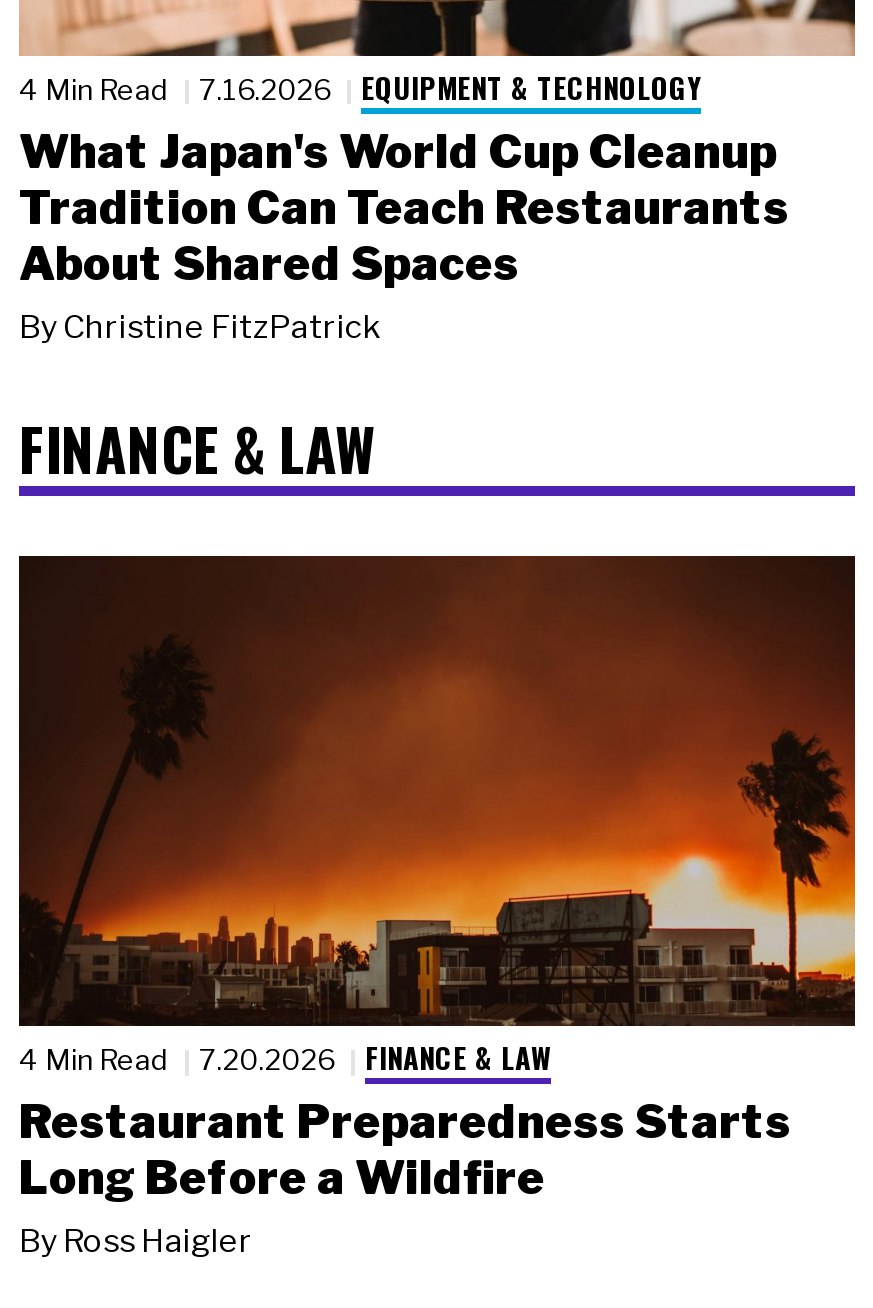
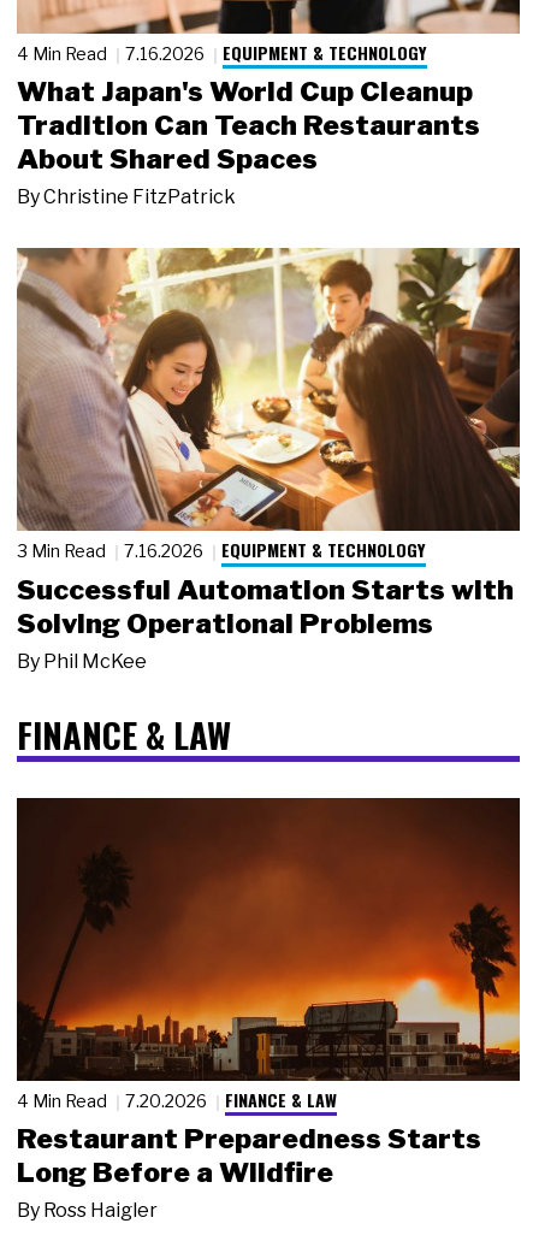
none -> [17,244,521,672] [image] | 3 Min Read | 7.16.2026 | EQUIPMENT & TECHNOLOGY | Successful Automation Starts with | Solving Operational Problems | By Phil McKee

